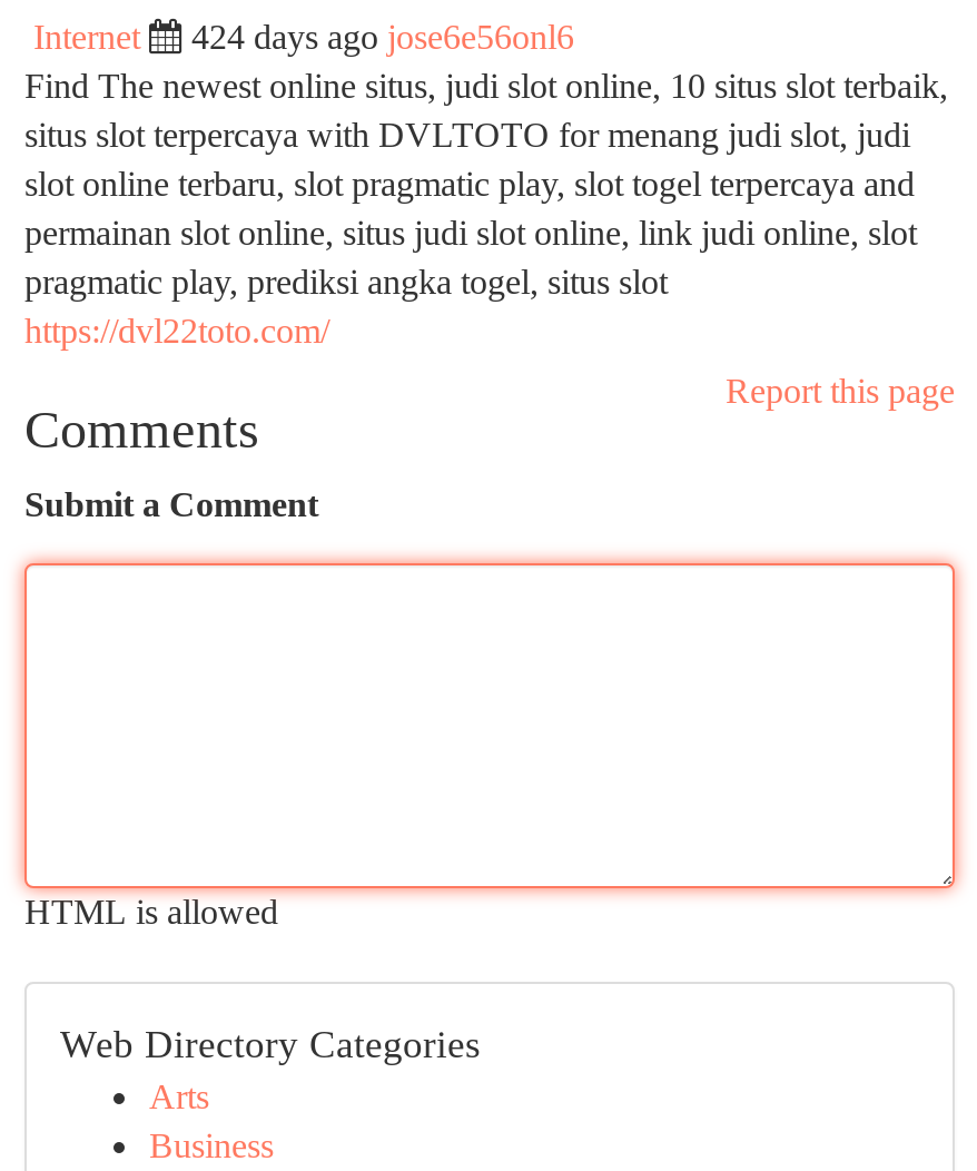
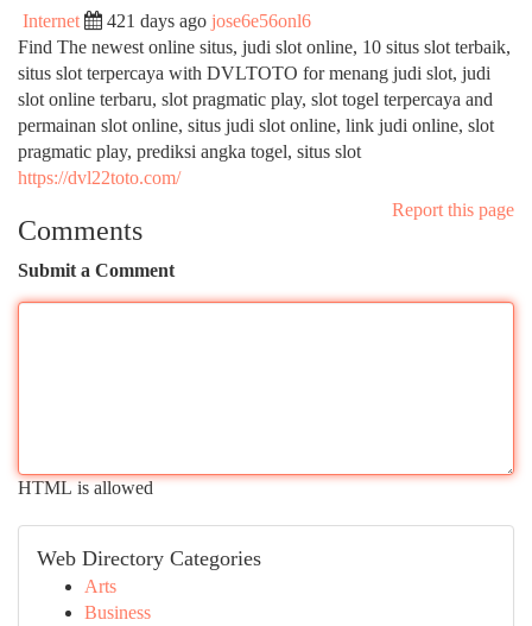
[191,18,574,56] 424 days ago jose6e56onl6 -> [107,11,311,31] 421 days ago jose6e56onl6

